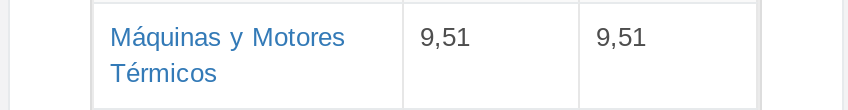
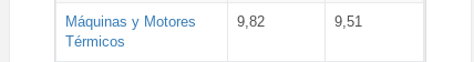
[420,22,470,52] 9,51 -> [237,13,265,30] 9,82

